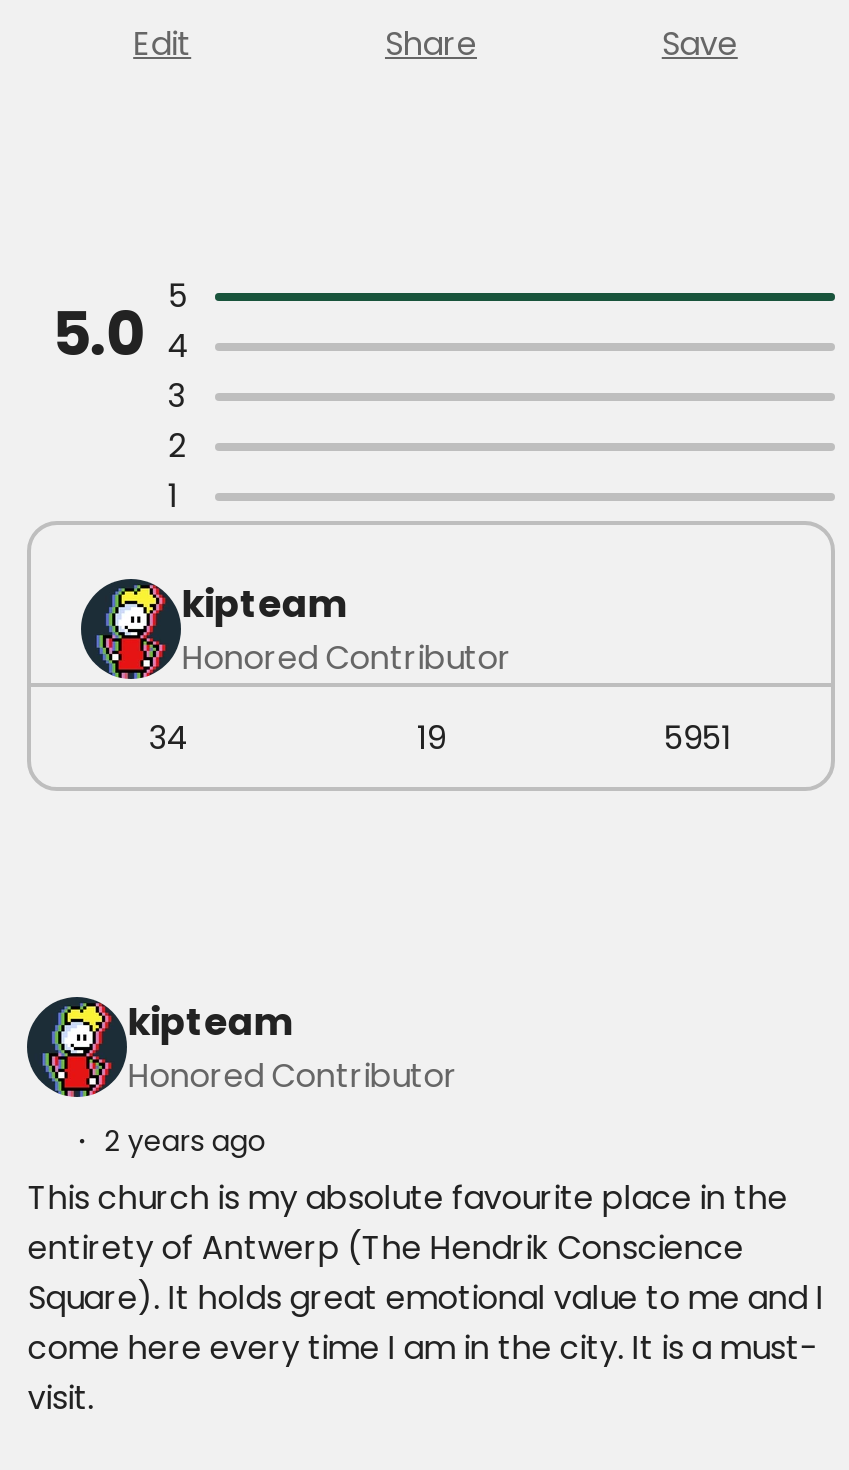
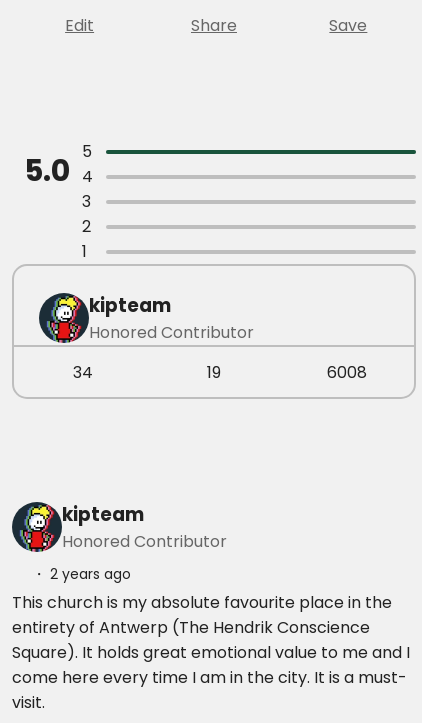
[663,714,731,760] 5951 -> [327,360,367,383] 6008

